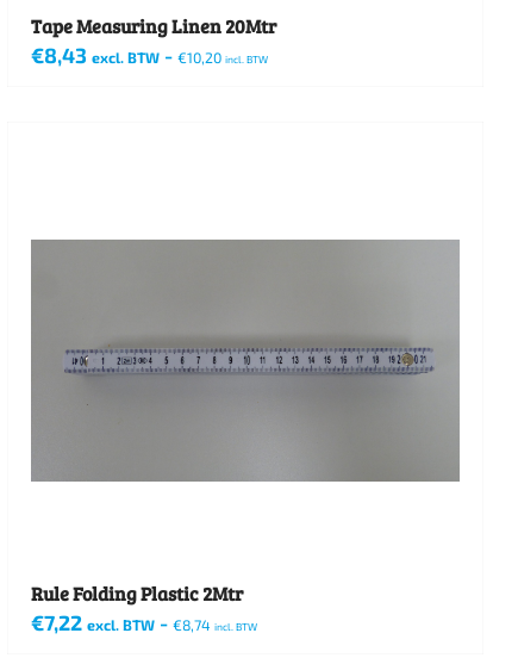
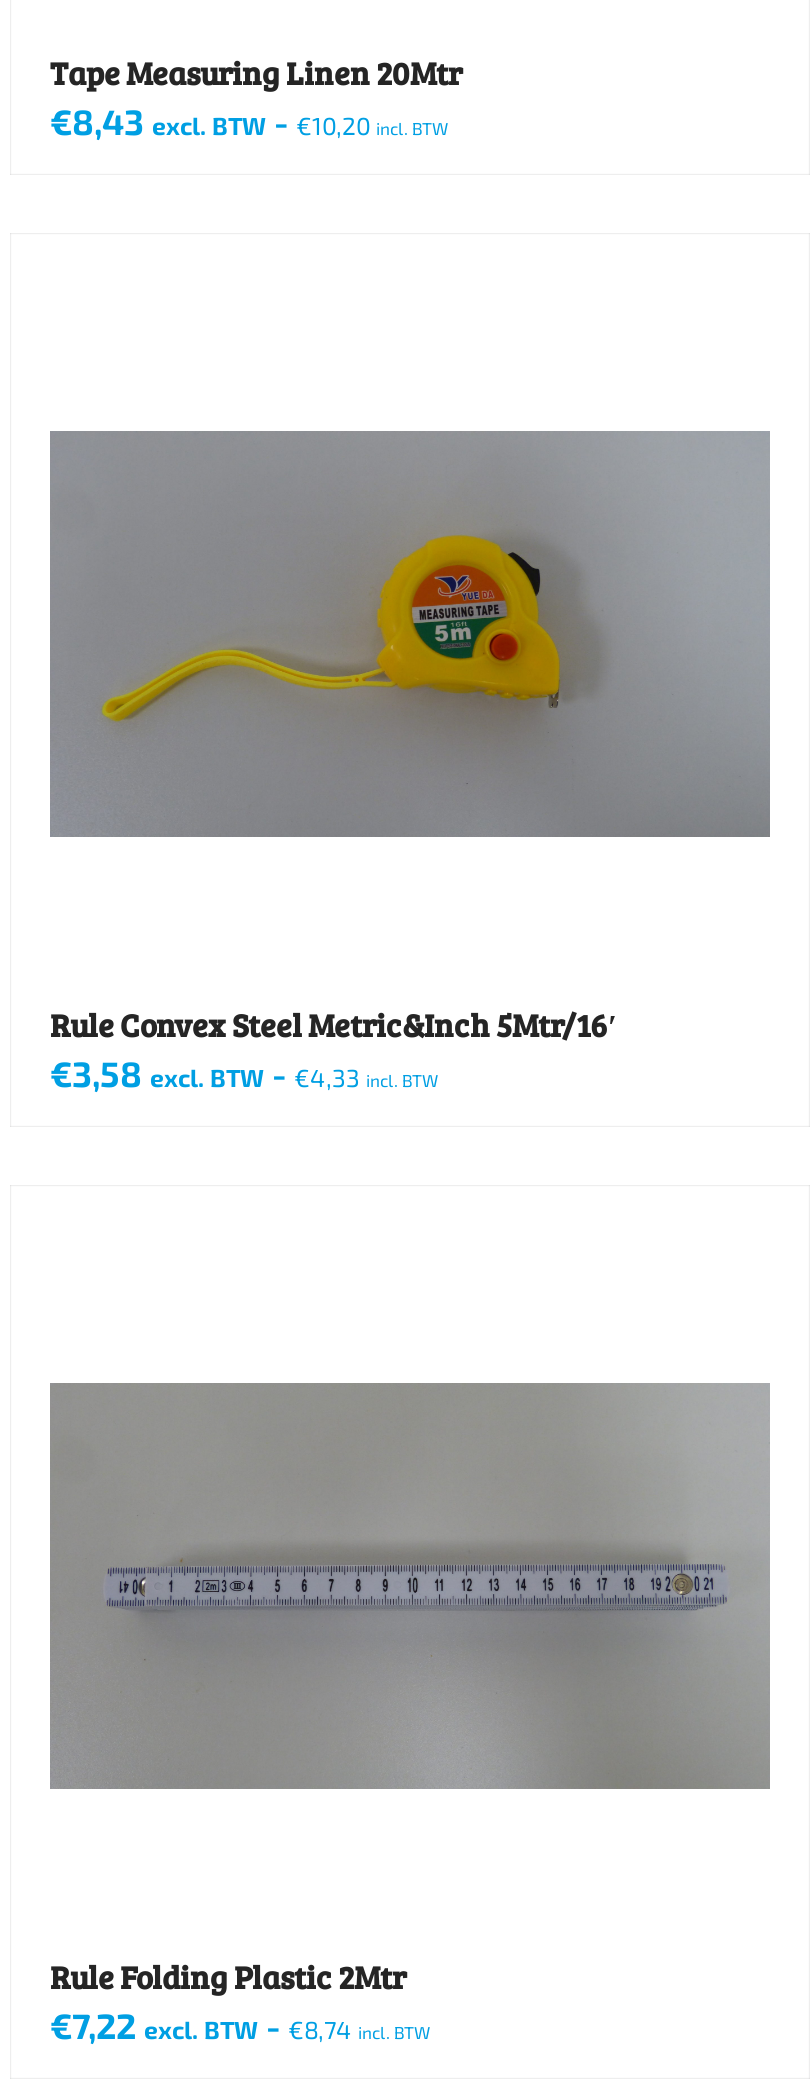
none -> [50,1004,618,1096] Rule Convex Steel Metric&Inch 5Mtr/16′ | €3,58 excl. BTW - €4,33 incl. BTW
none -> [100,533,724,833] [image]

